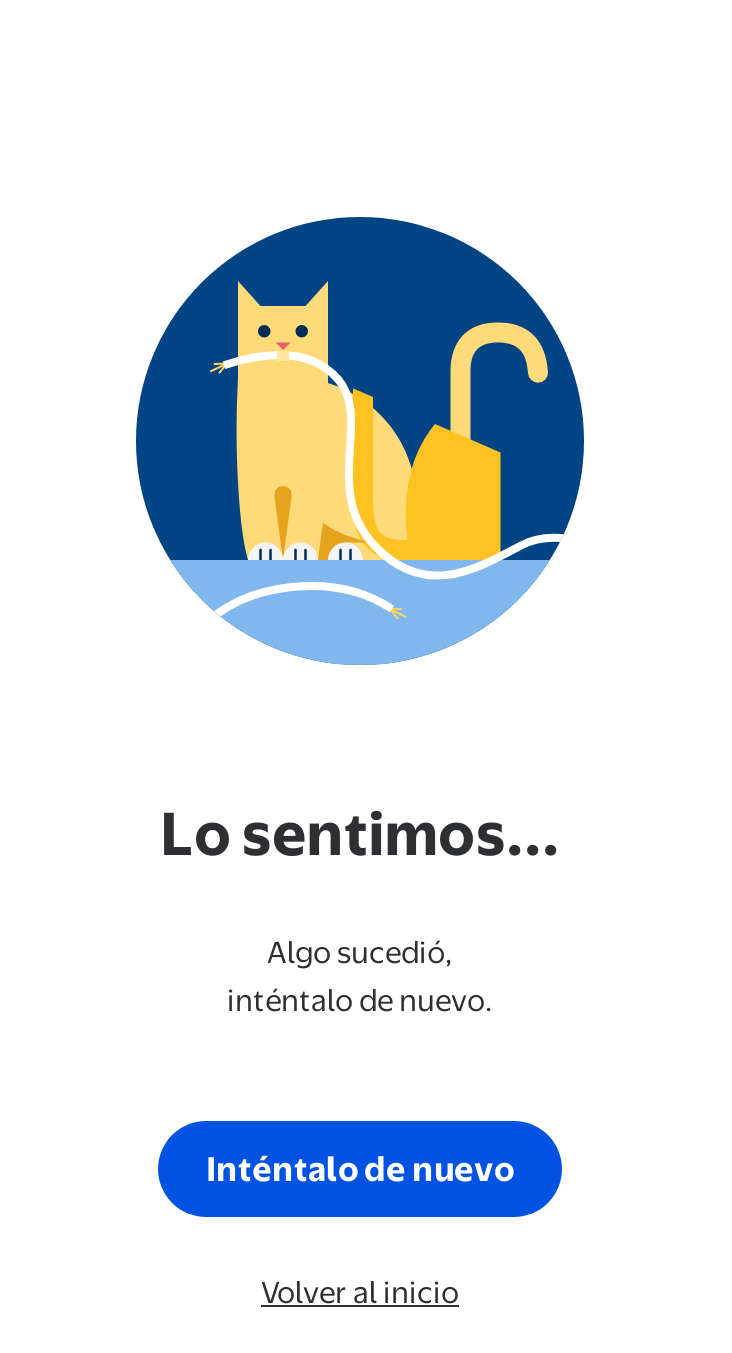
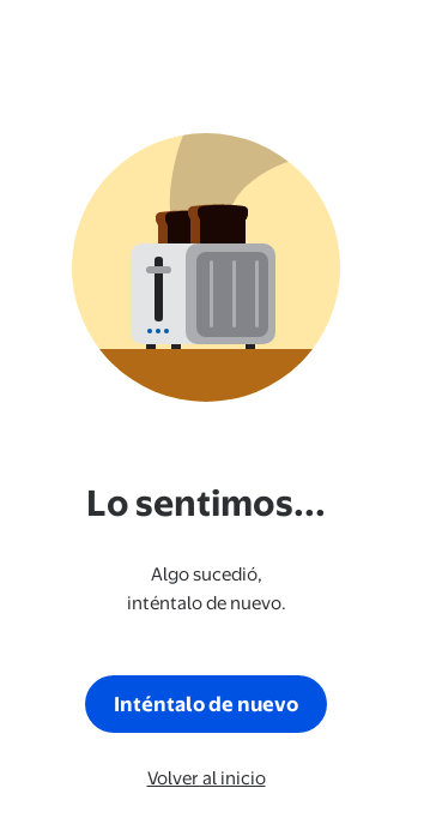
[134,215,586,667] [image] -> [72,133,340,403] [image]

